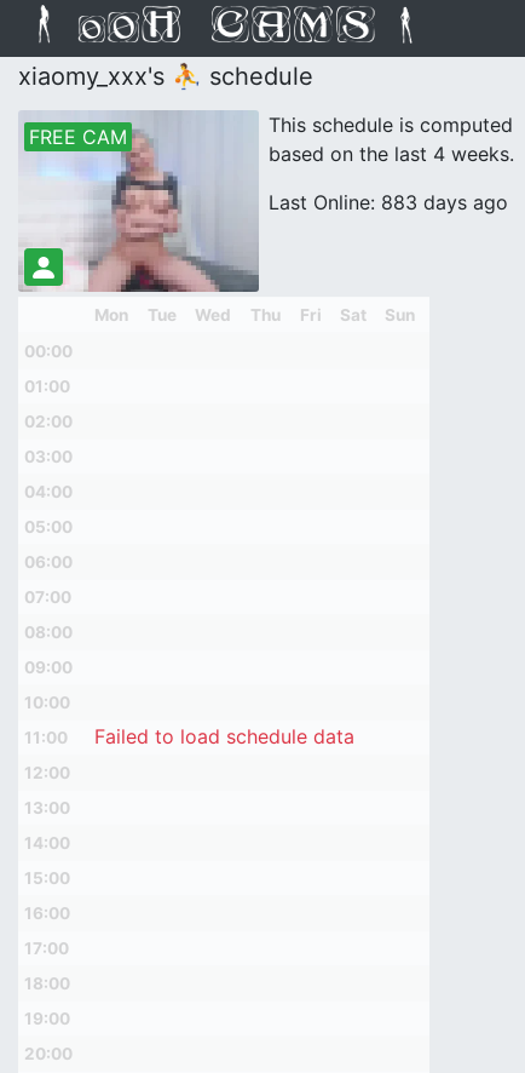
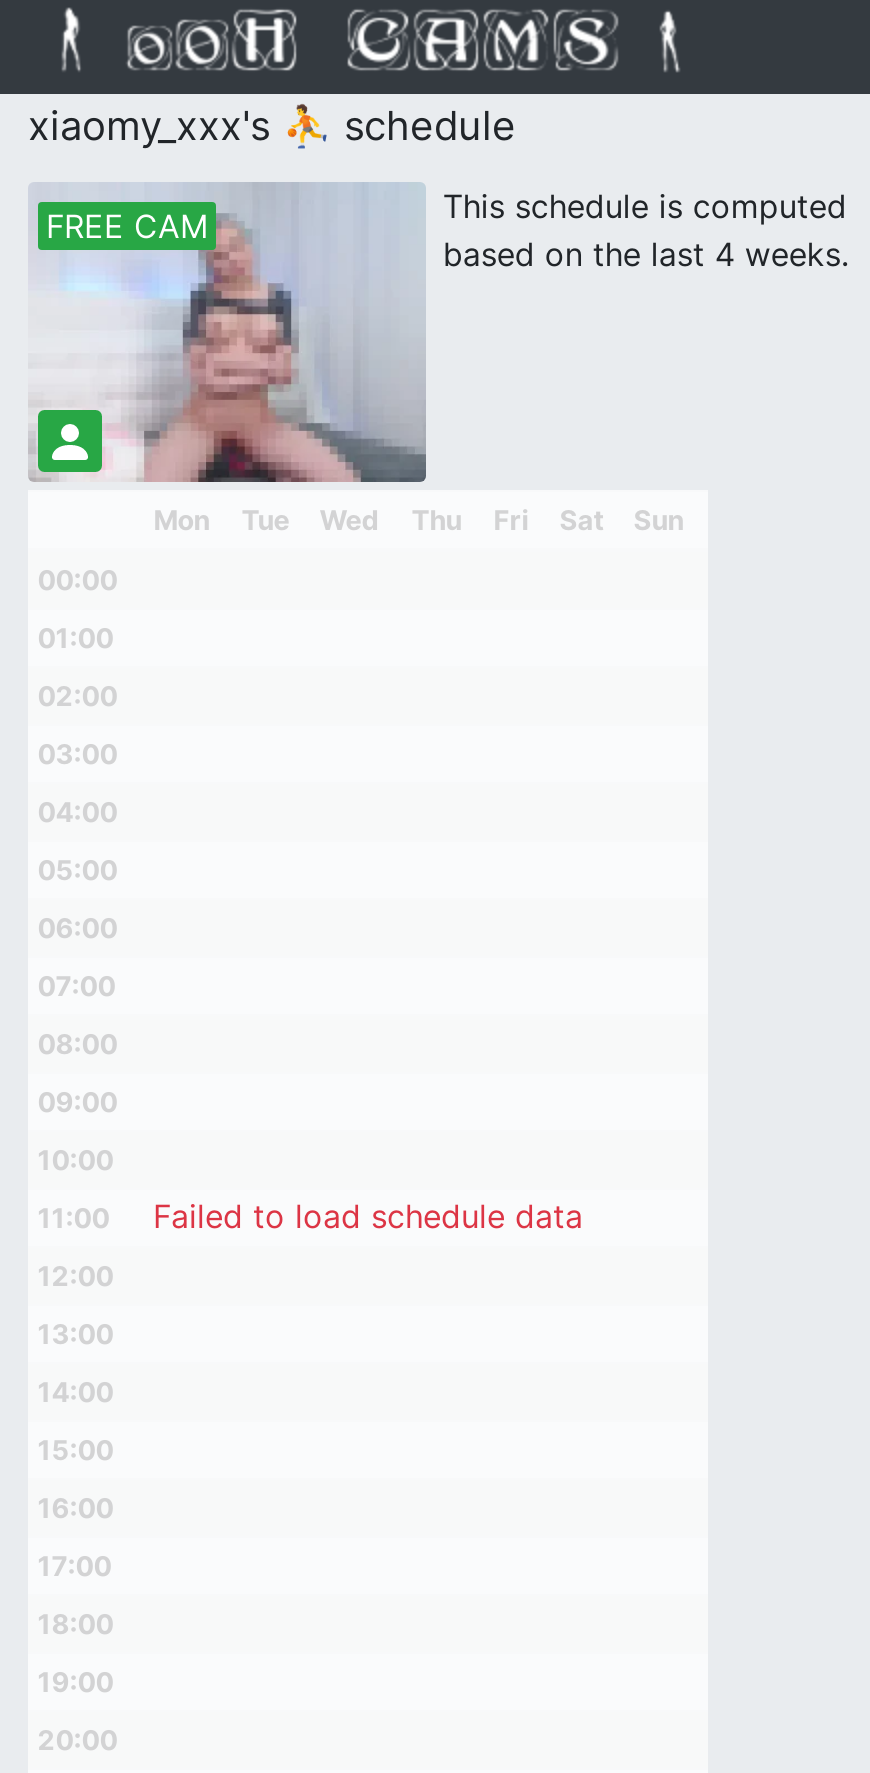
[269,190,509,214] Last Online: 883 days ago -> none

